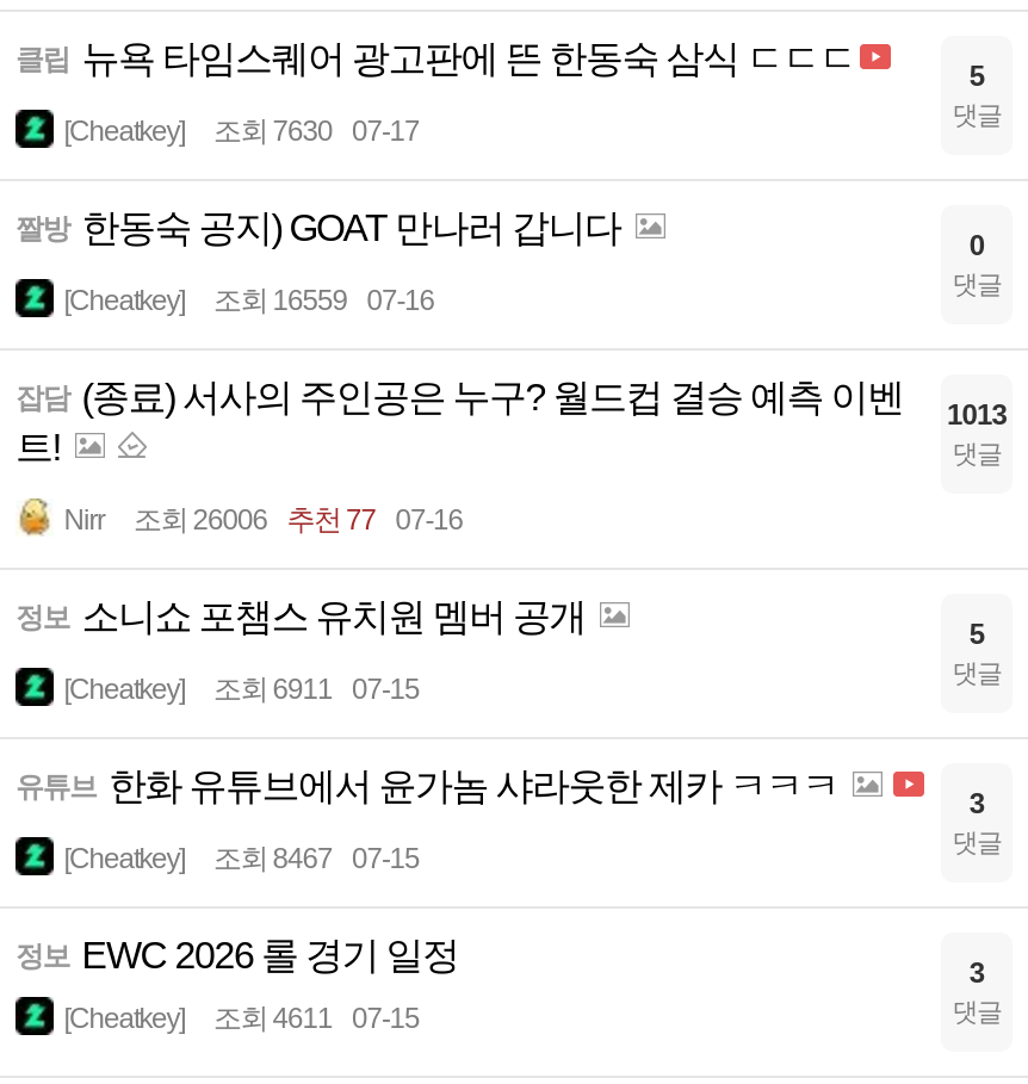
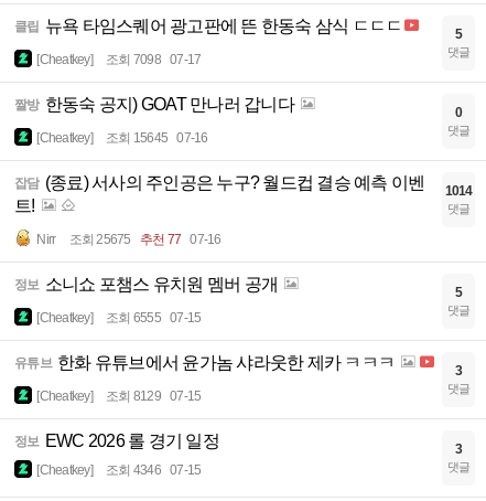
[64,114,419,148] [Cheatkey] 조회 7630 07-17 -> [37,52,201,67] [Cheatkey] 조회 7098 07-17
[64,284,434,317] [Cheatkey] 조회 16559 07-16 -> [37,130,208,146] [Cheatkey] 조회 15645 07-16
[16,377,1007,432] 잡담 (종료) 서사의 주인공은 누구? 월드컵 결승 예측 이벤 1013 -> [14,173,472,199] 잡담 (종료) 서사의 주인공은 누구? 월드컵 결승 예측 이벤 1014
[64,503,463,537] Nirr 조회 26006 추천 77 07-16 -> [37,232,221,247] Nirr 조회 25675 추천 77 07-16
[64,673,419,706] [Cheatkey] 조회 6911 07-15 -> [37,310,201,326] [Cheatkey] 조회 6555 07-15
[64,842,419,875] [Cheatkey] 조회 8467 07-15 -> [37,388,201,404] [Cheatkey] 조회 8129 07-15
[64,1002,419,1035] [Cheatkey] 조회 4611 07-15 -> [37,462,201,478] [Cheatkey] 조회 4346 07-15

